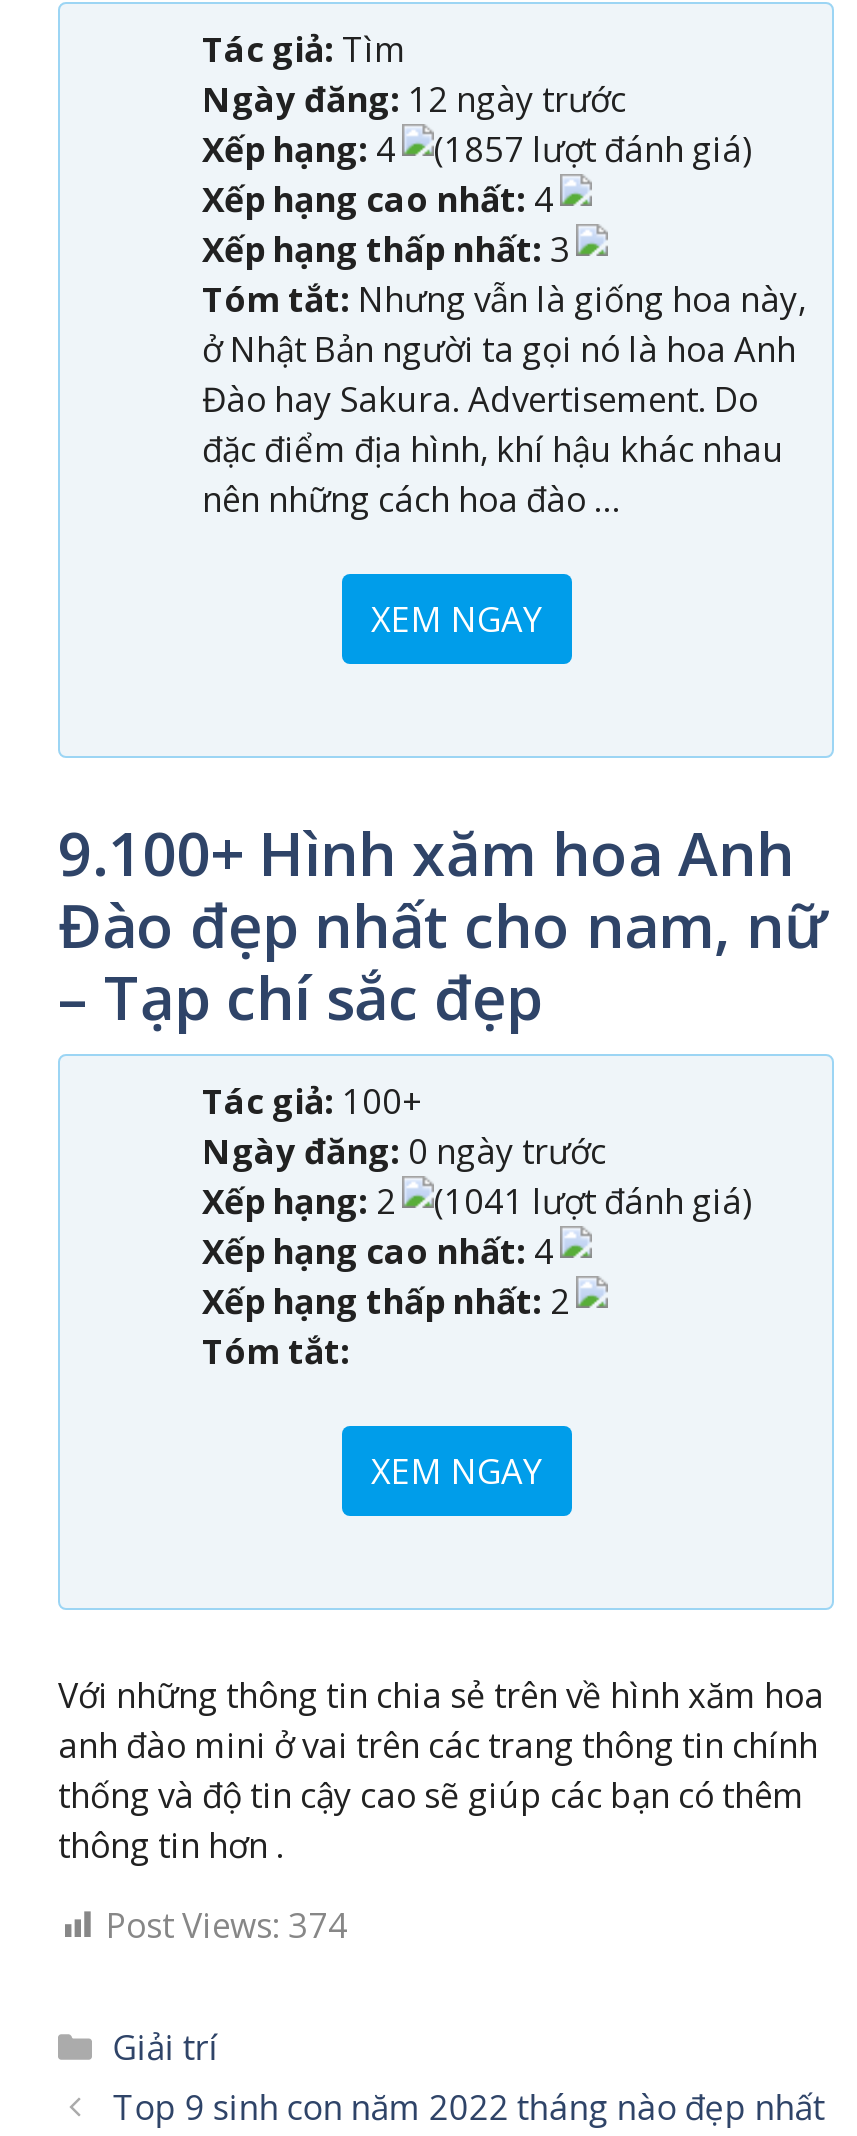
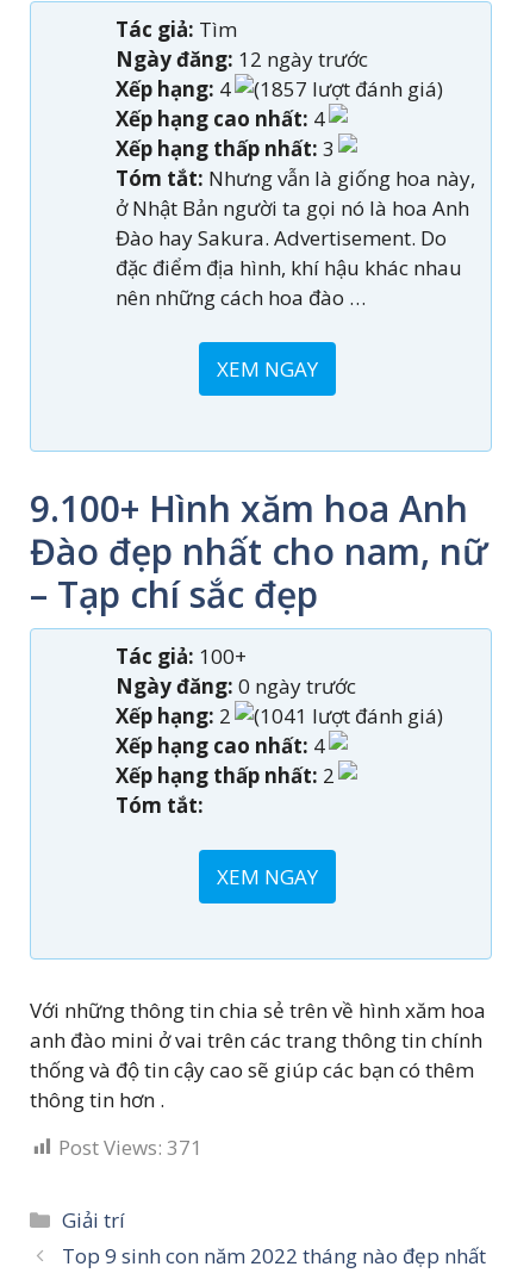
[106,1901,348,1947] Post Views: 374 -> [58,1133,202,1160] Post Views: 371

